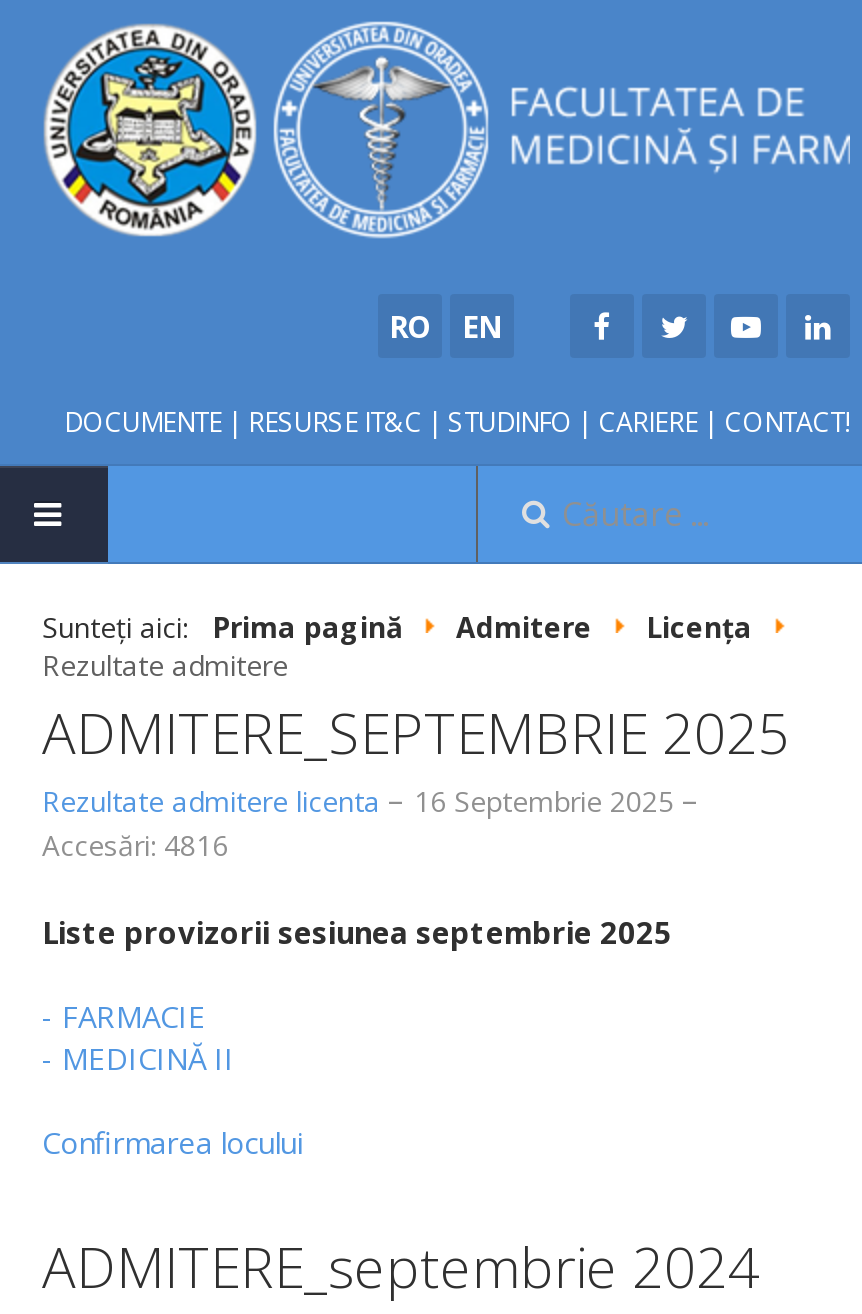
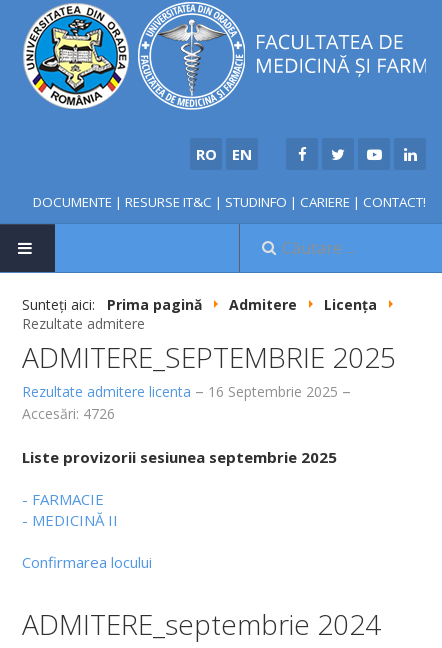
[42,827,228,865] Accesări: 4816 -> [22,404,115,423] Accesări: 4726

